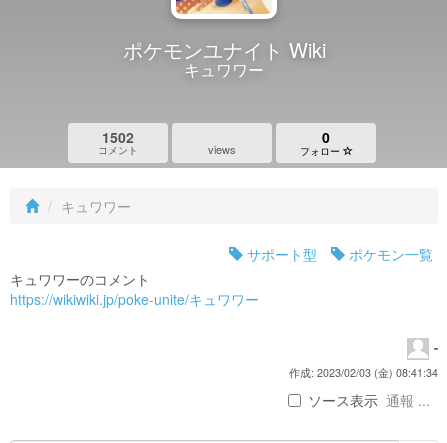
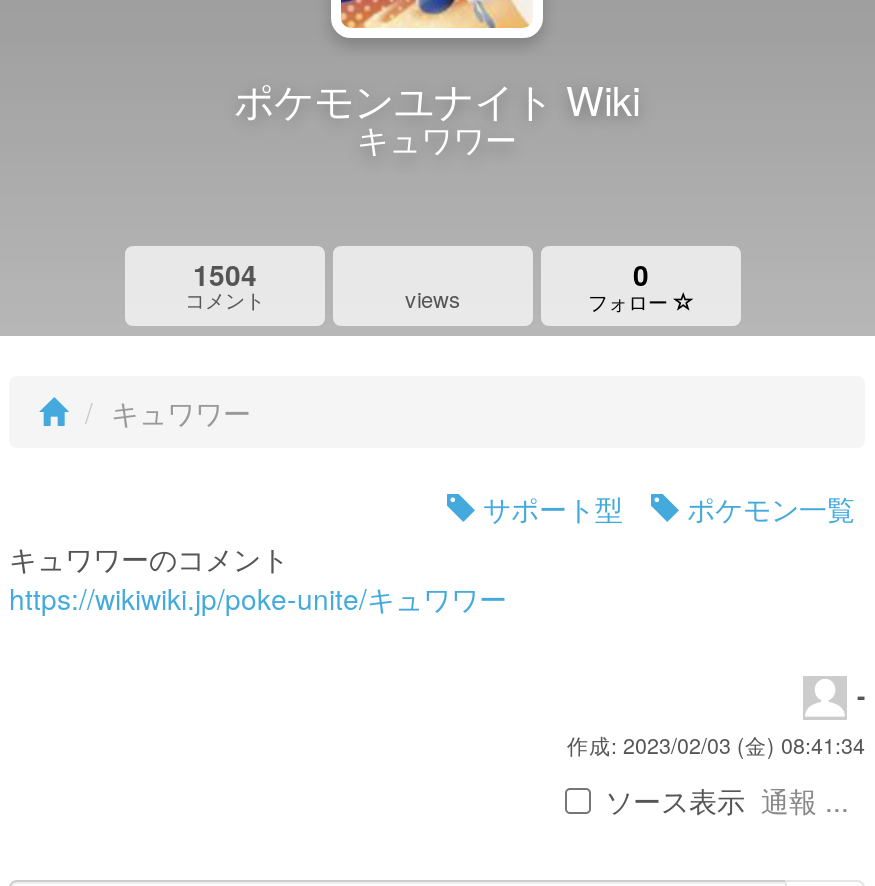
[102,127,134,147] 1502 -> [193,254,257,294] 1504

